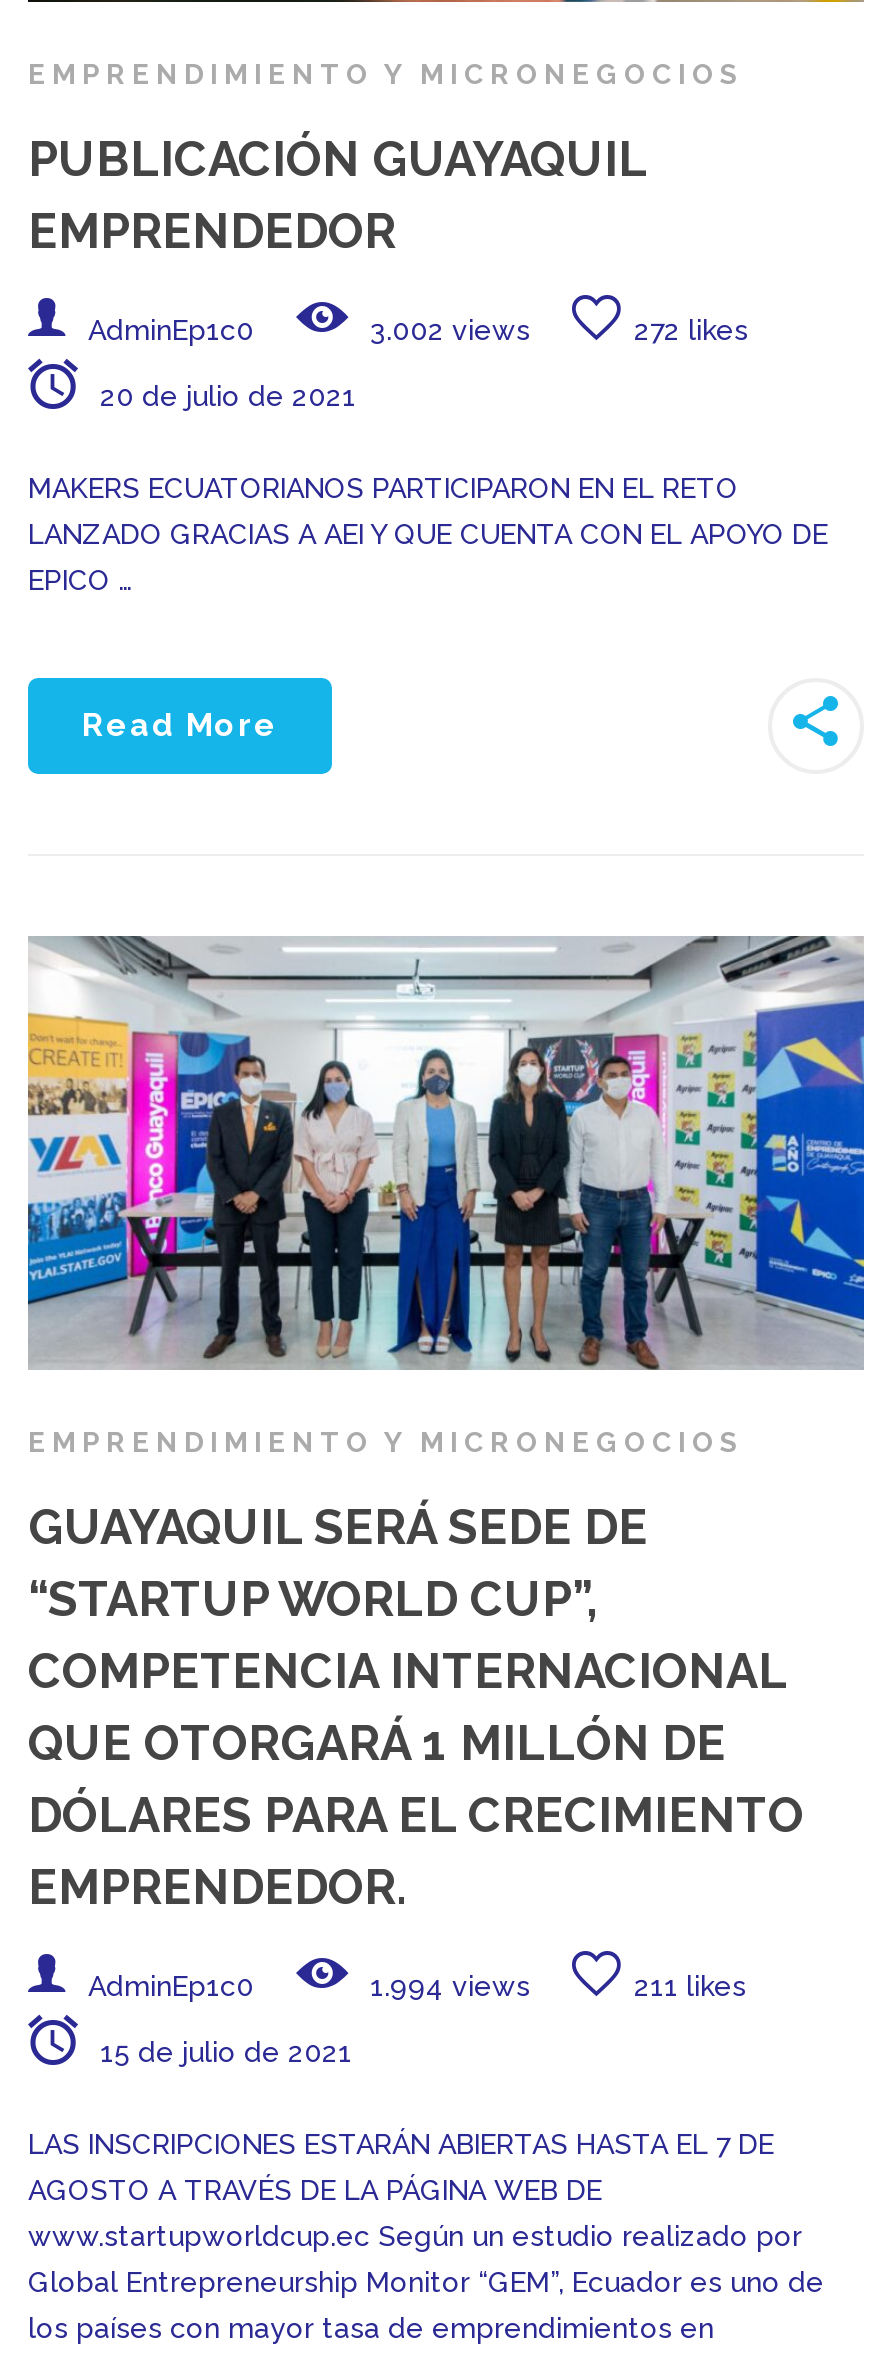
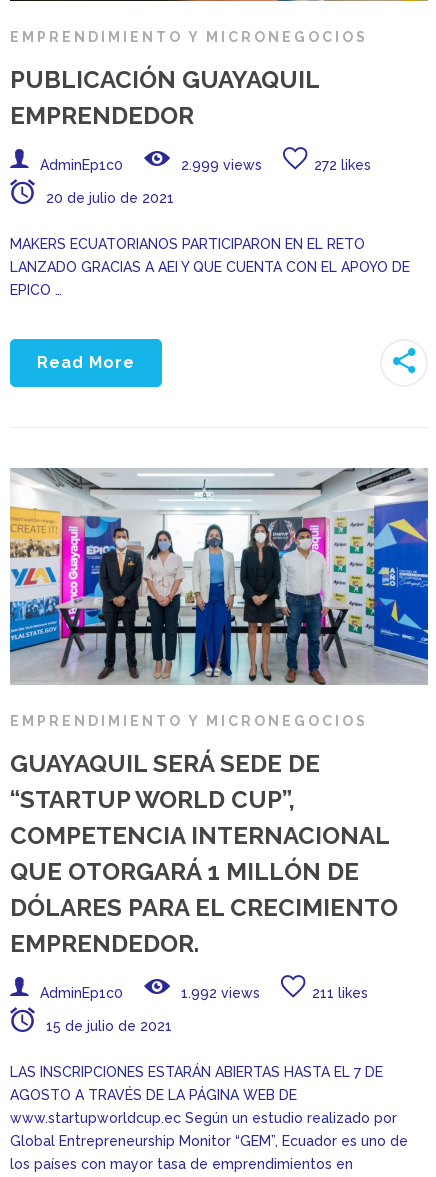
[362,314,530,346] 3.002 views -> [177,157,262,173] 2.999 views
[362,1970,530,2002] 1.994 views -> [177,985,260,1001] 1.992 views

